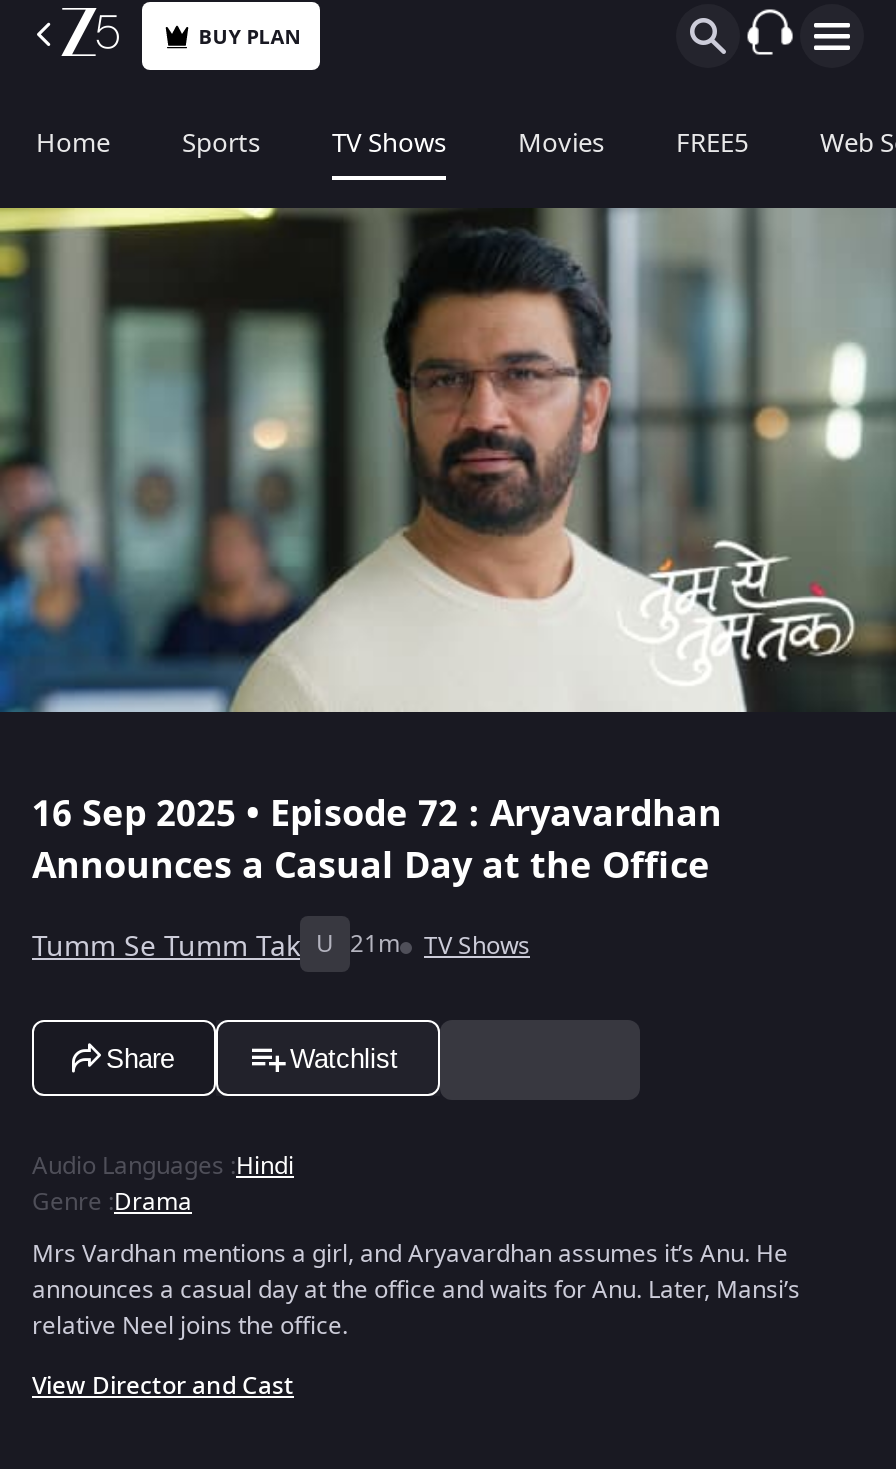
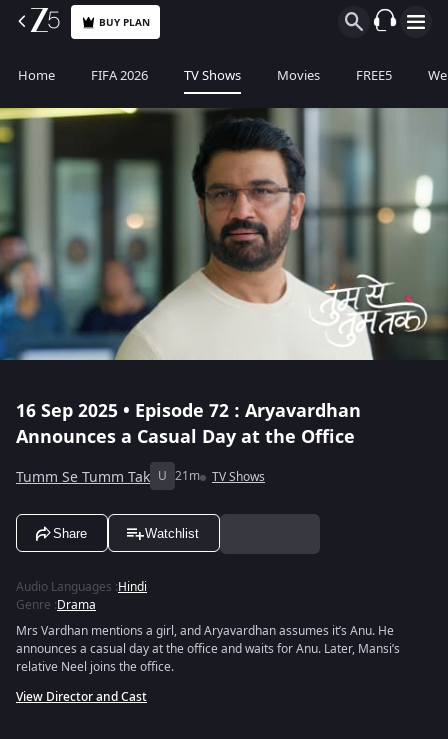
[182,124,260,162] Sports -> [91,66,148,85] FIFA 2026

